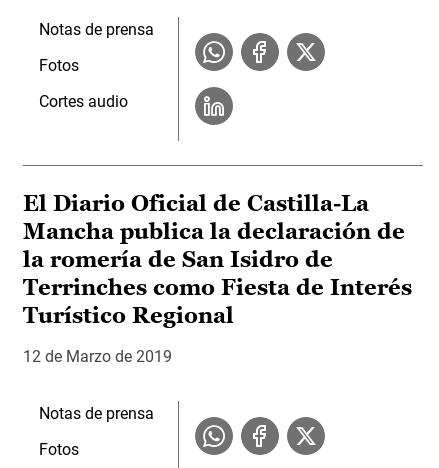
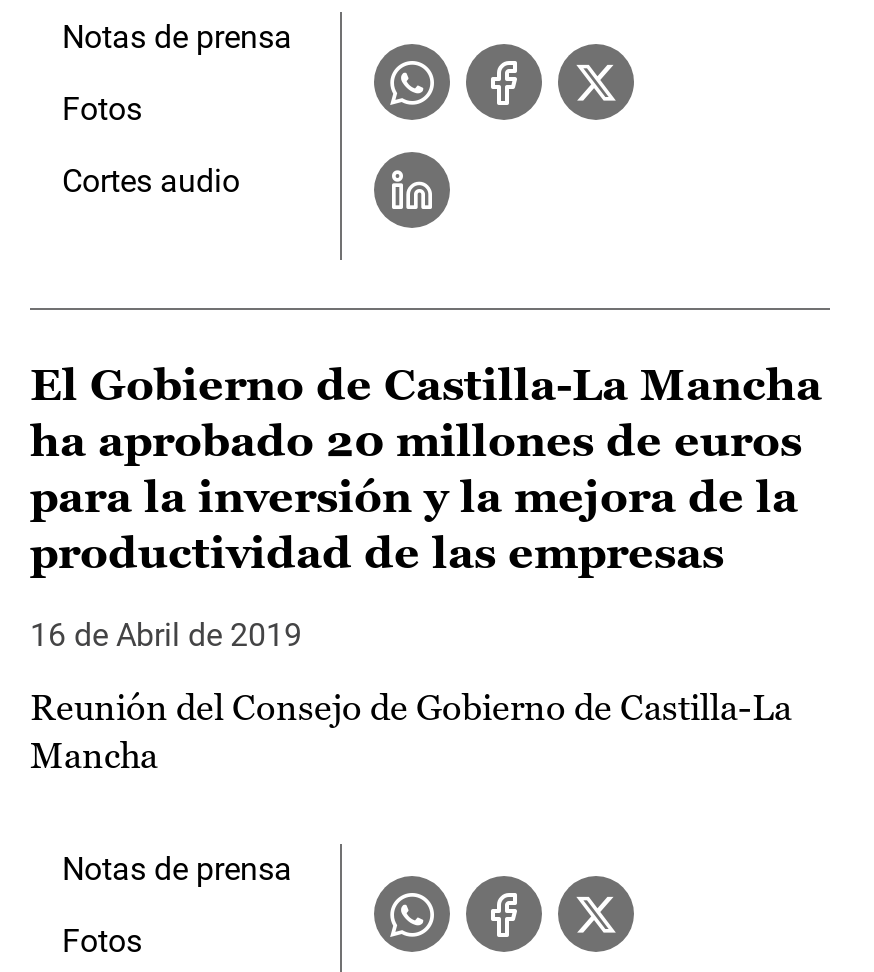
[23,191,412,366] El Diario Oficial de Castilla-La | Mancha publica la declaración de | la romería de San Isidro de | Terrinches como Fiesta de Interés | Turístico Regional | 12 de Marzo de 2019 -> [30,360,822,776] El Gobierno de Castilla-La Mancha | ha aprobado 20 millones de euros | para la inversión y la mejora de la | productividad de las empresas | 16 de Abril de 2019 | Reunión del Consejo de Gobierno de Castilla-La | Mancha

